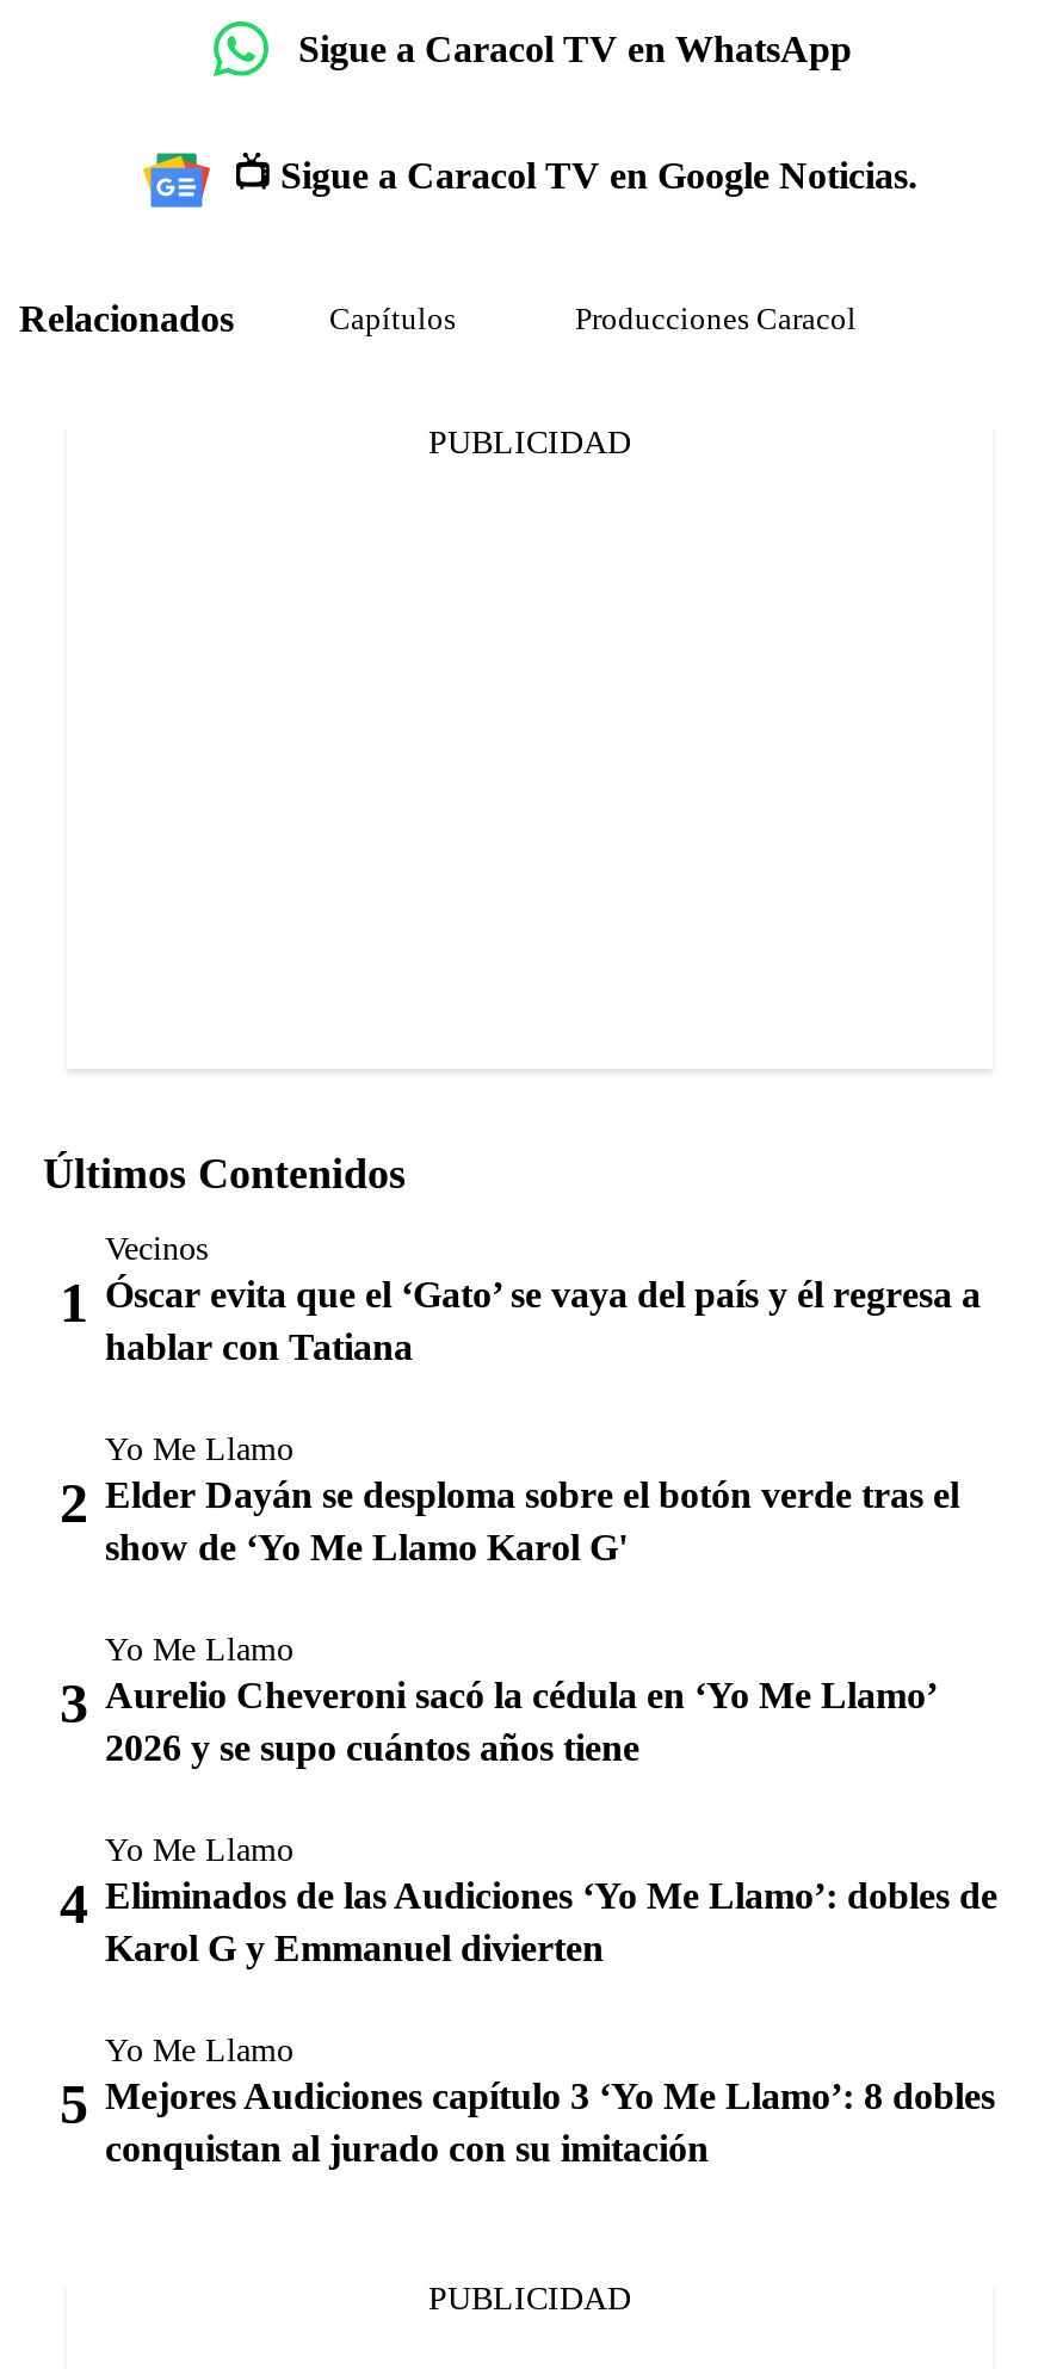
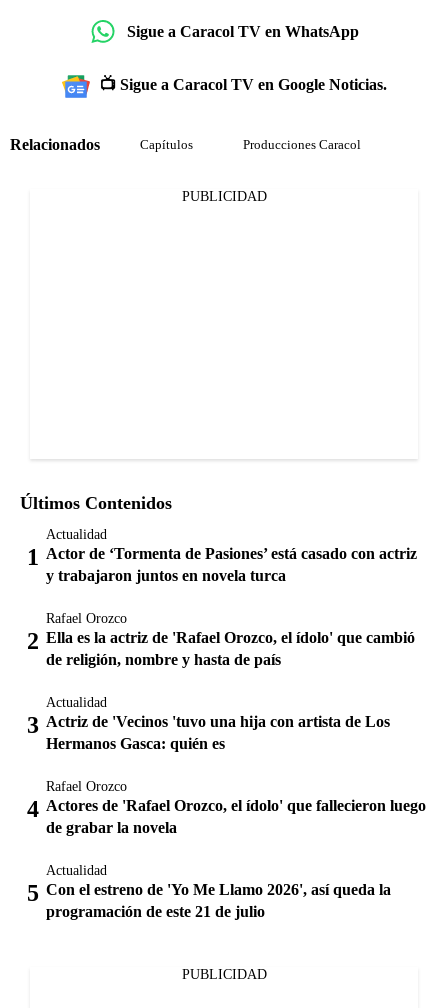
[105,1231,981,1367] Vecinos | Óscar evita que el ‘Gato’ se vaya del país y él regresa a | hablar con Tatiana -> [46,527,417,584] Actualidad | Actor de ‘Tormenta de Pasiones’ está casado con actriz | y trabajaron juntos en novela turca
[105,1431,959,1567] Yo Me Llamo | Elder Dayán se desploma sobre el botón verde tras el | show de ‘Yo Me Llamo Karol G' -> [46,611,415,668] Rafael Orozco | Ella es la actriz de 'Rafael Orozco, el ídolo' que cambió | de religión, nombre y hasta de país
[105,1632,935,1768] Yo Me Llamo | Aurelio Cheveroni sacó la cédula en ‘Yo Me Llamo’ | 2026 y se supo cuántos años tiene -> [46,695,390,752] Actualidad | Actriz de 'Vecinos 'tuvo una hija con artista de Los | Hermanos Gasca: quién es
[105,1832,997,1968] Yo Me Llamo | Eliminados de las Audiciones ‘Yo Me Llamo’: dobles de | Karol G y Emmanuel divierten -> [46,779,426,836] Rafael Orozco | Actores de 'Rafael Orozco, el ídolo' que fallecieron luego | de grabar la novela
[105,2033,995,2169] Yo Me Llamo | Mejores Audiciones capítulo 3 ‘Yo Me Llamo’: 8 dobles | conquistan al jurado con su imitación -> [46,863,391,920] Actualidad | Con el estreno de 'Yo Me Llamo 2026', así queda la | programación de este 21 de julio

